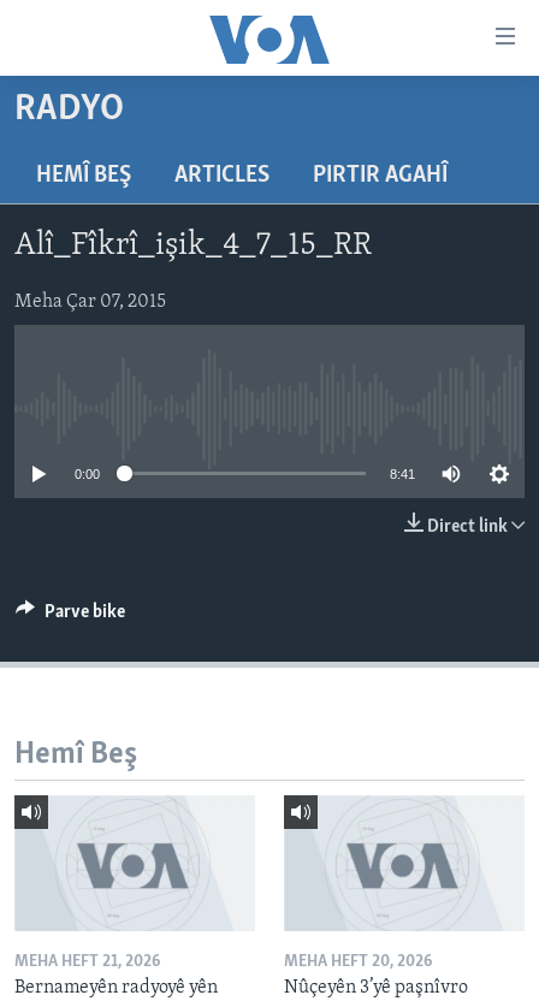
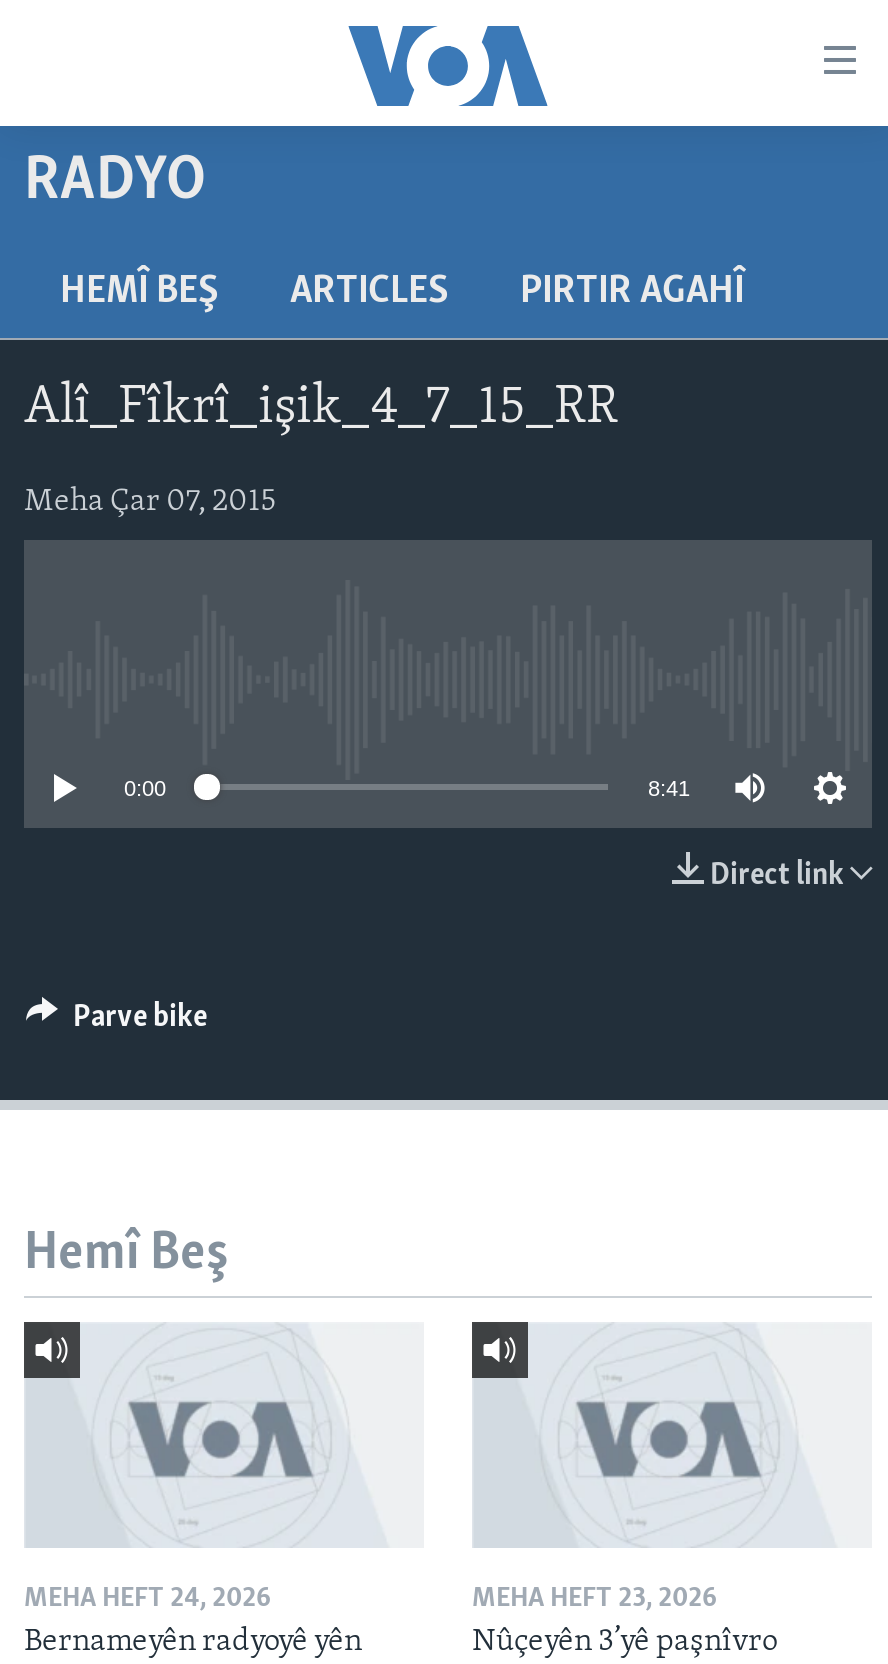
[14,953,160,971] MEHA HEFT 21, 2026 -> [24,1584,270,1614] MEHA HEFT 24, 2026
[284,953,432,971] MEHA HEFT 20, 2026 -> [472,1584,716,1614] MEHA HEFT 23, 2026

